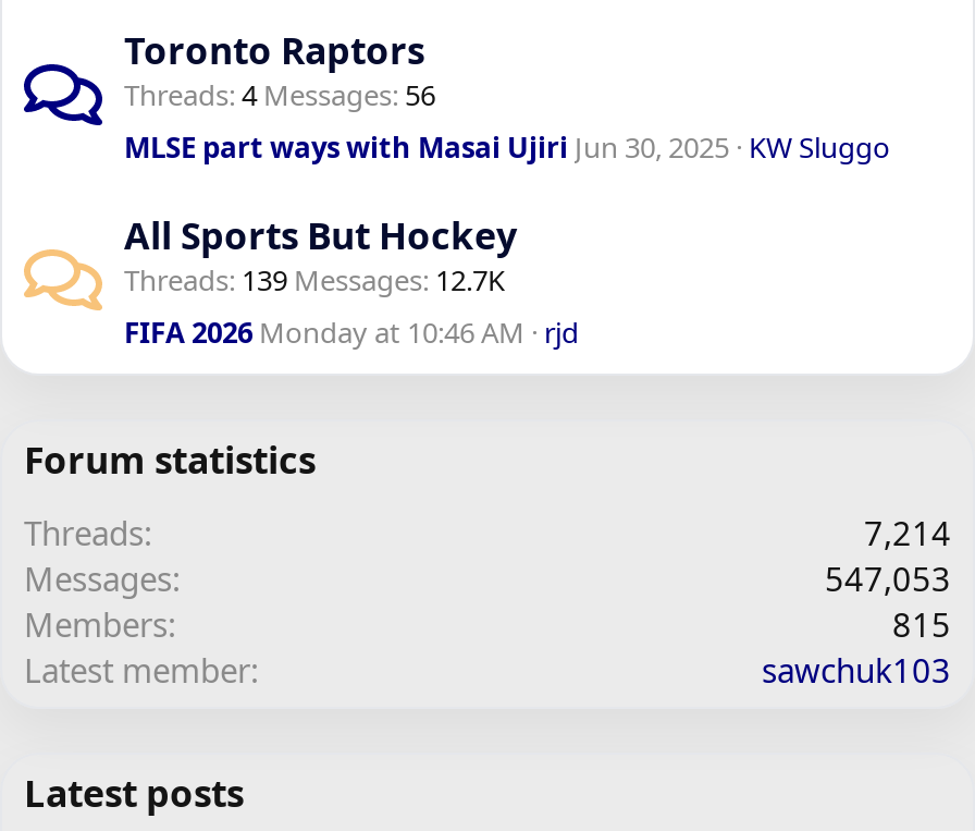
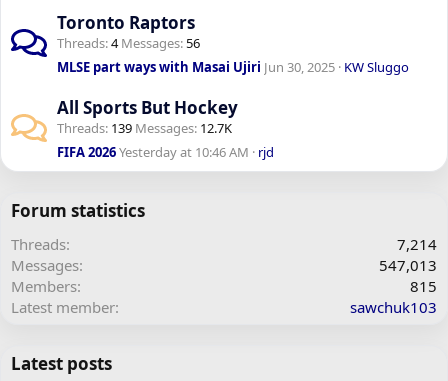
[124,313,579,352] FIFA 2026 Monday at 10:46 AM rjd -> [57,143,274,161] FIFA 2026 Yesterday at 10:46 AM rjd
[825,557,951,600] 547,053 -> [379,255,437,275] 547,013

